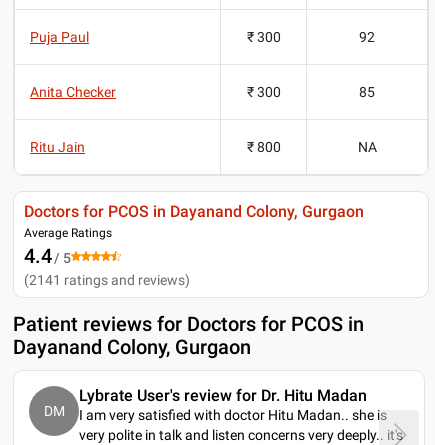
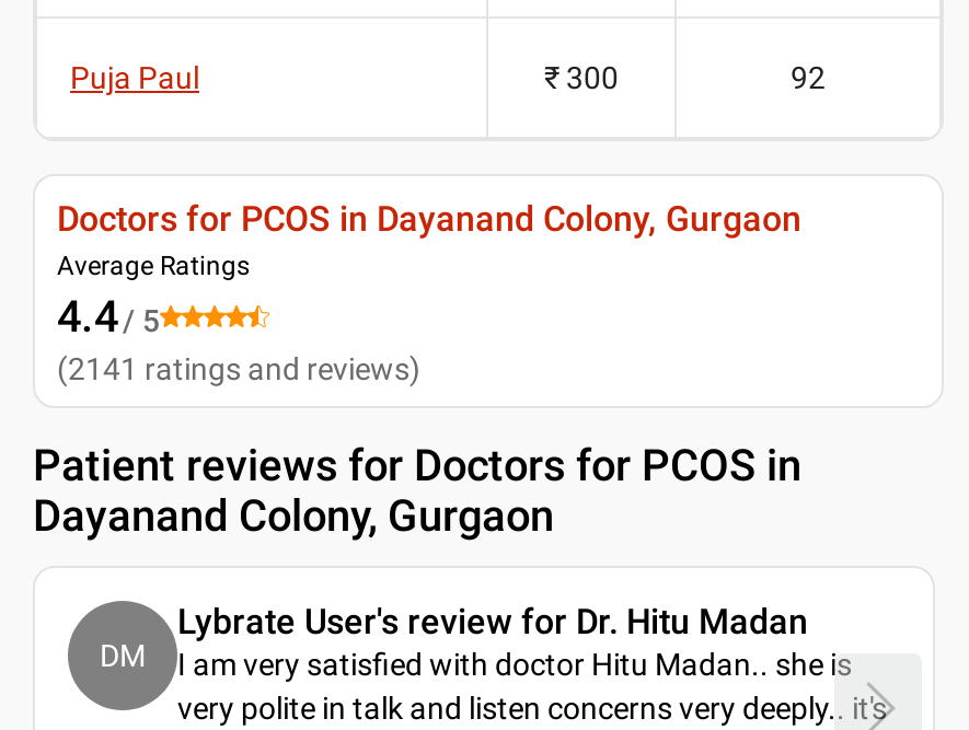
[30,83,376,154] Anita Checker | ₹ 300 | 85 | Ritu Jain | ₹ 800 | NA -> none

